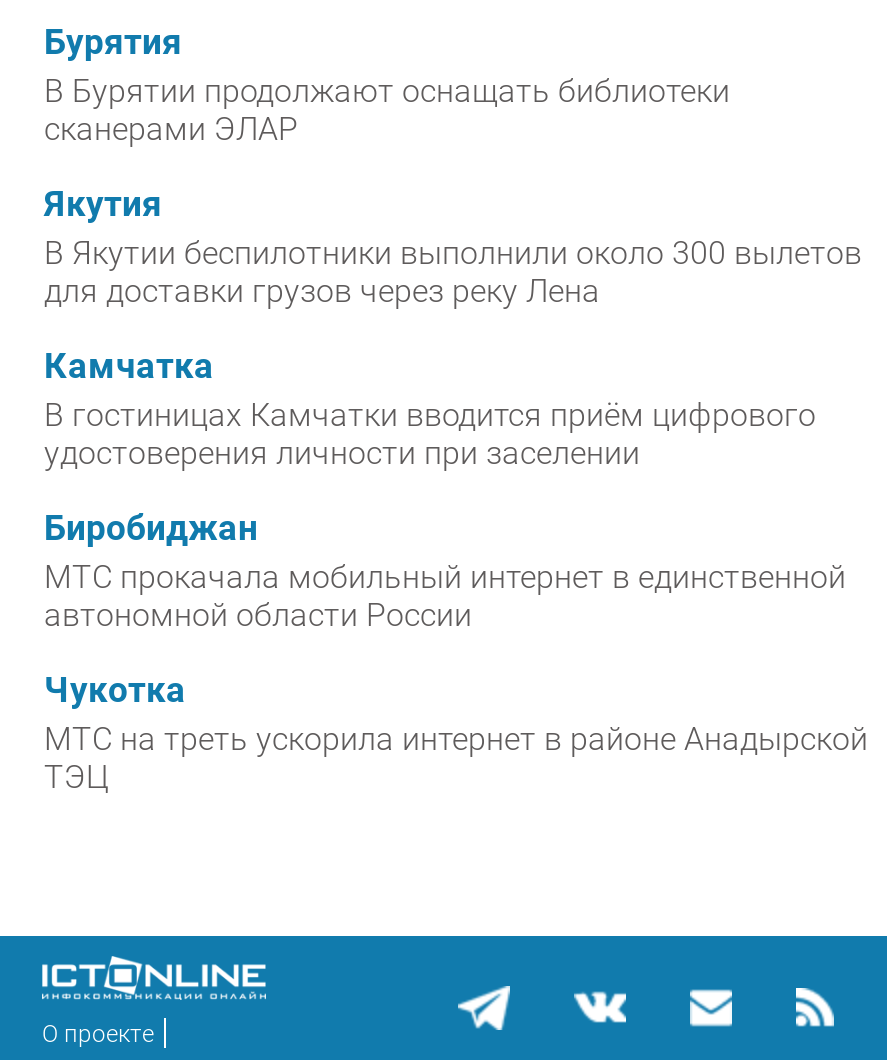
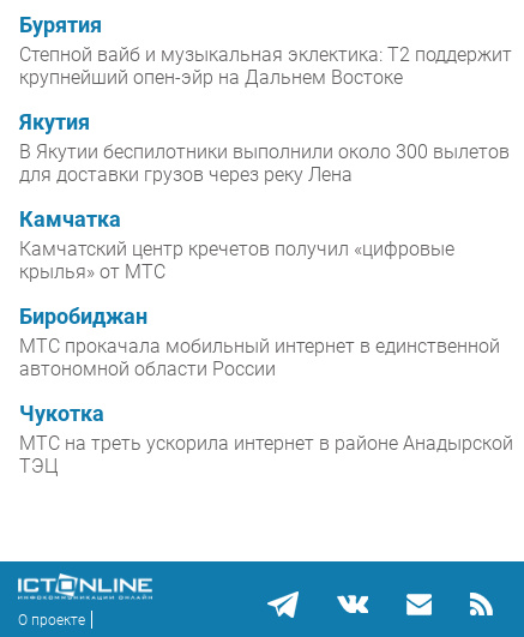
[44,72,730,148] В Бурятии продолжают оснащать библиотеки | сканерами ЭЛАР -> [19,43,512,89] Степной вайб и музыкальная эклектика: Т2 поддержит | крупнейший опен-эйр на Дальнем Востоке
[44,396,816,472] В гостиницах Камчатки вводится приём цифрового | удостоверения личности при заселении -> [19,238,454,283] Камчатский центр кречетов получил «цифровые | крылья» от МТС

